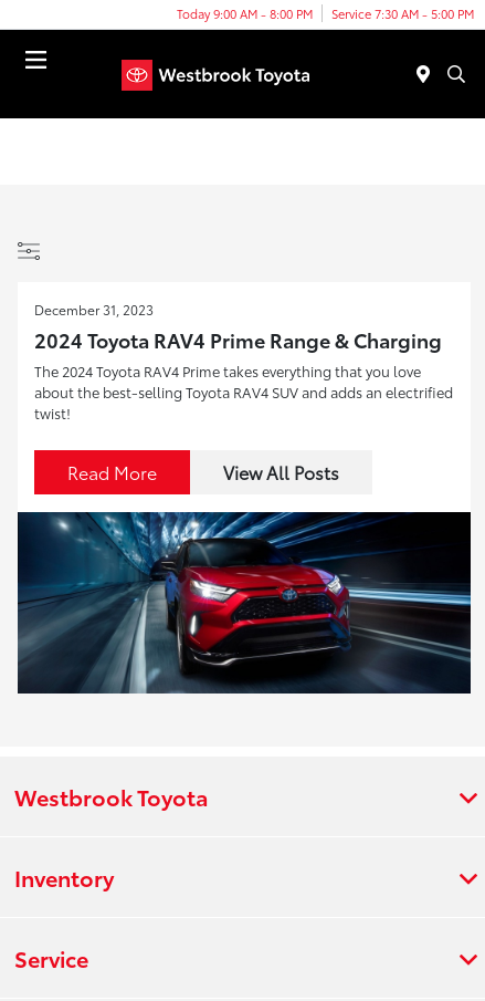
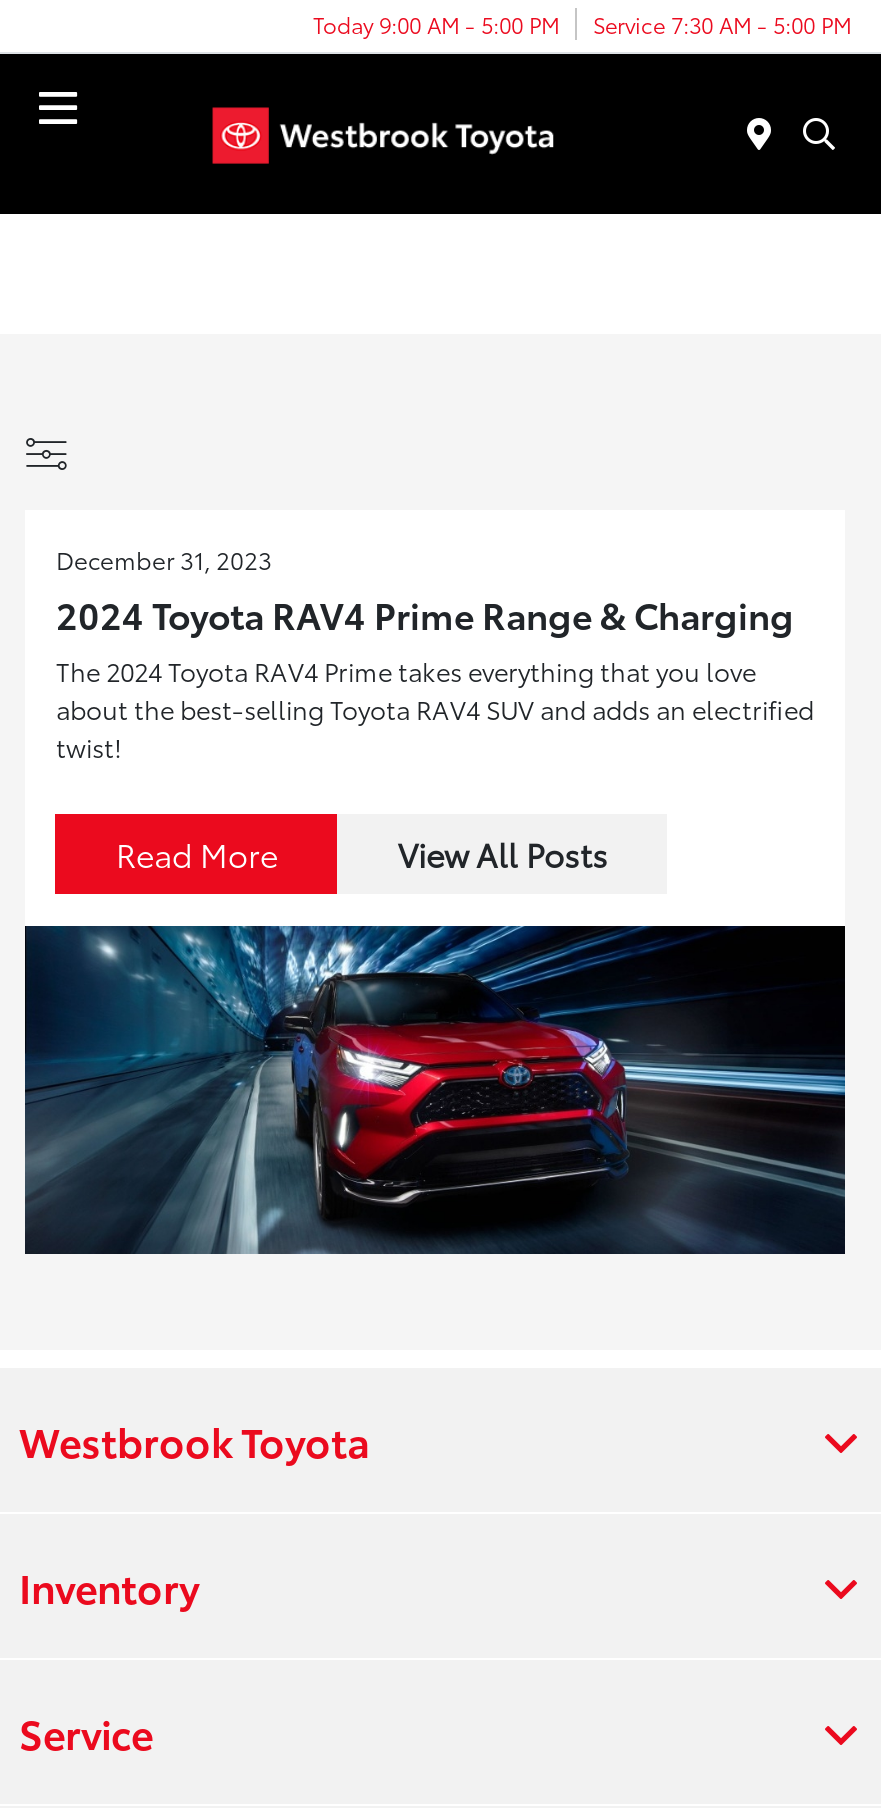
[177,4,474,22] Today 9:00 AM - 8:00 PM Service 7:30 AM - 5:00 PM -> [313,7,851,39] Today 9:00 AM - 5:00 PM Service 7:30 AM - 5:00 PM

